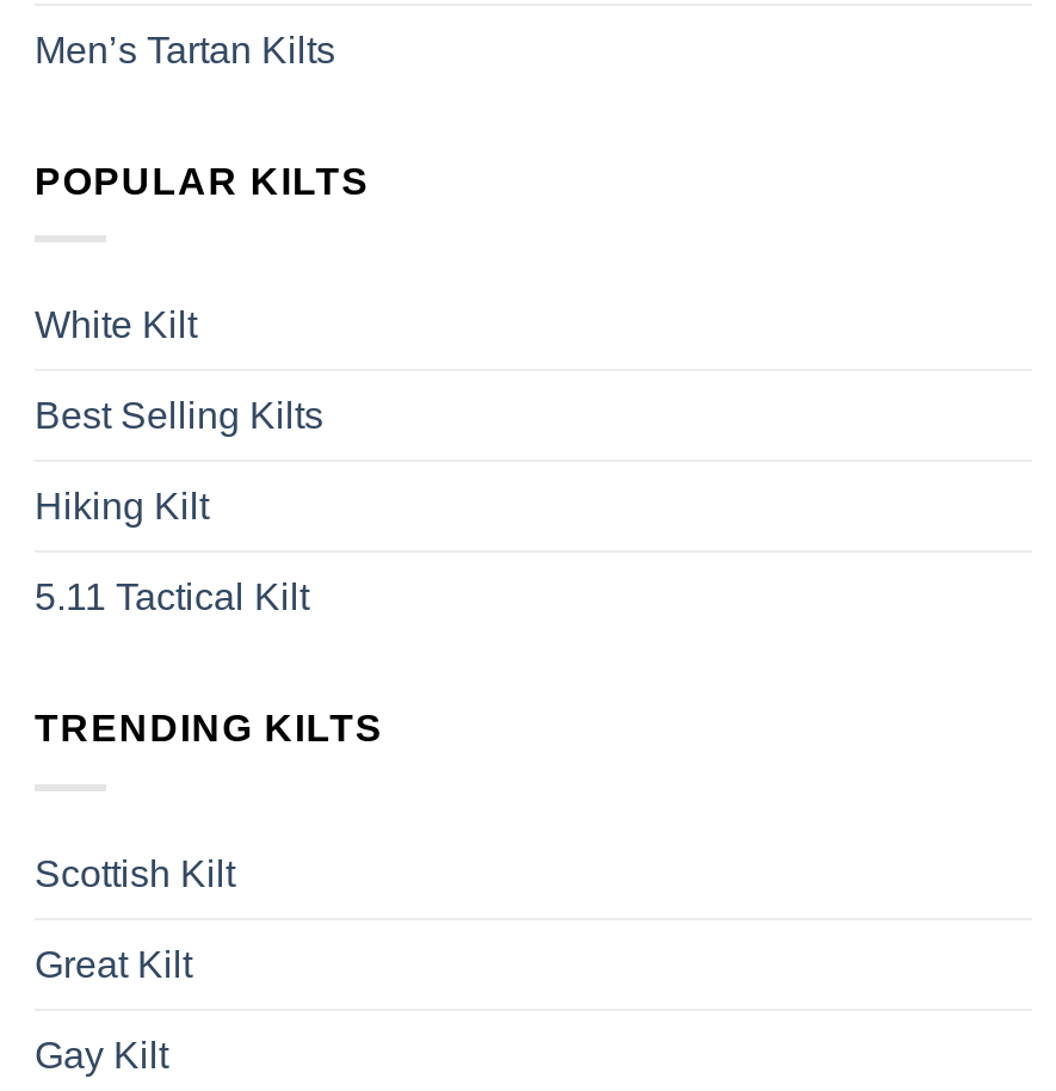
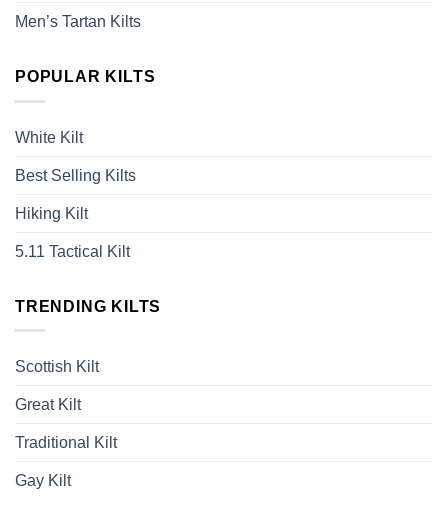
none -> [15,434,117,451] Traditional Kilt

